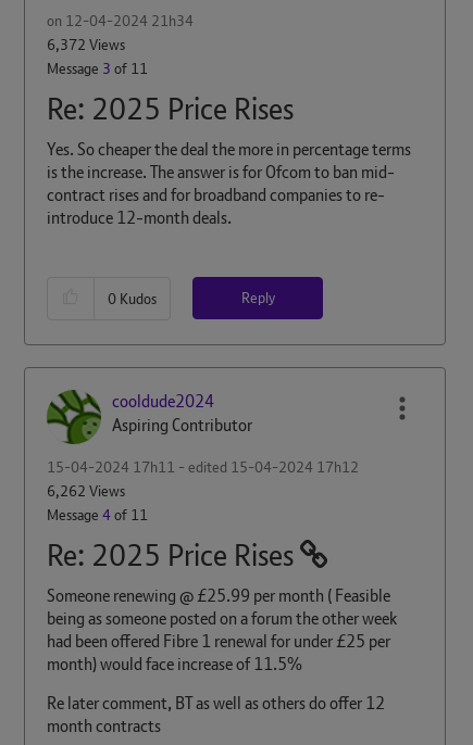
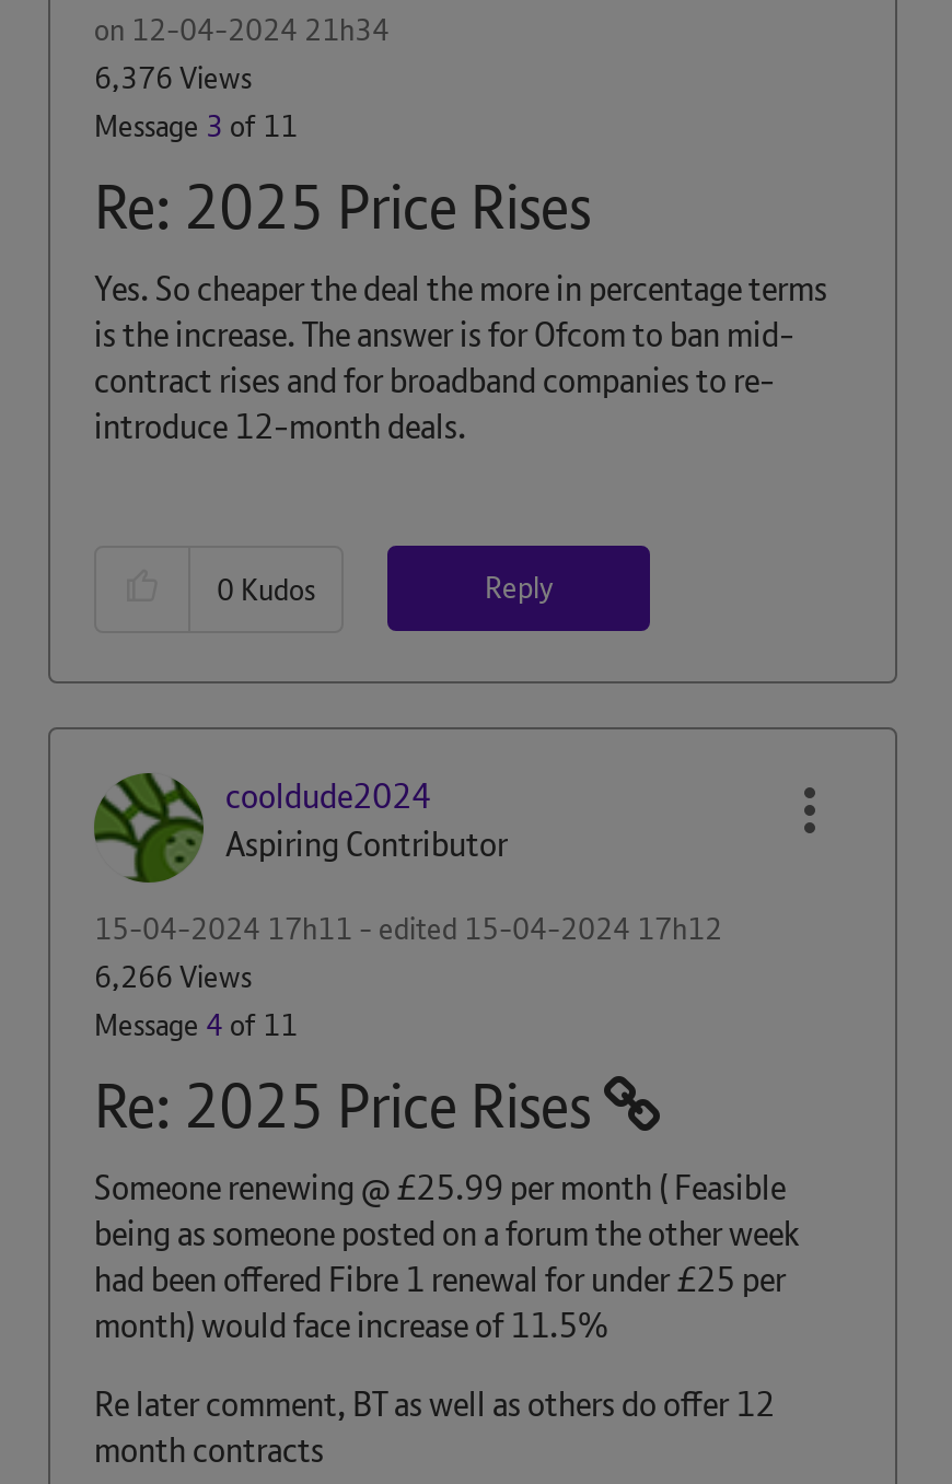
[47,35,125,54] 6,372 Views -> [94,58,252,97] 6,376 Views
[47,481,125,500] 6,262 Views -> [94,956,252,995] 6,266 Views

